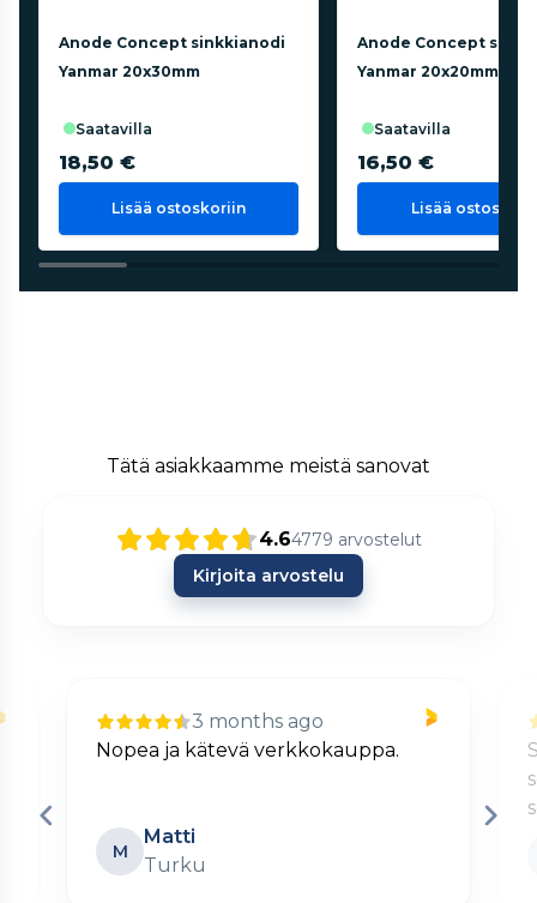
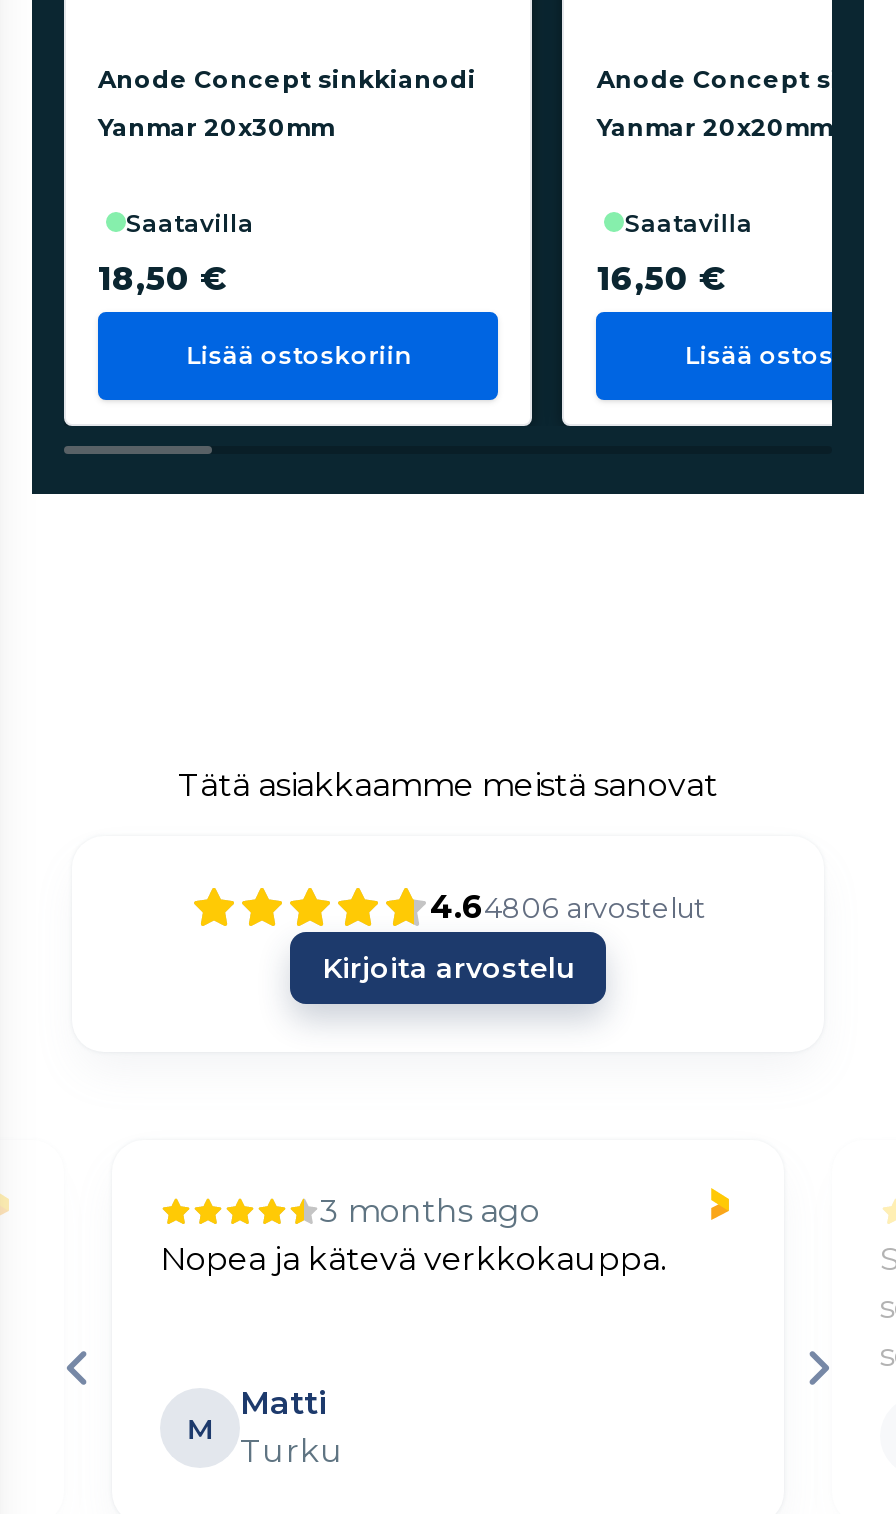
[259,528,422,550] 4.64779 arvostelut -> [430,888,706,926] 4.64806 arvostelut

